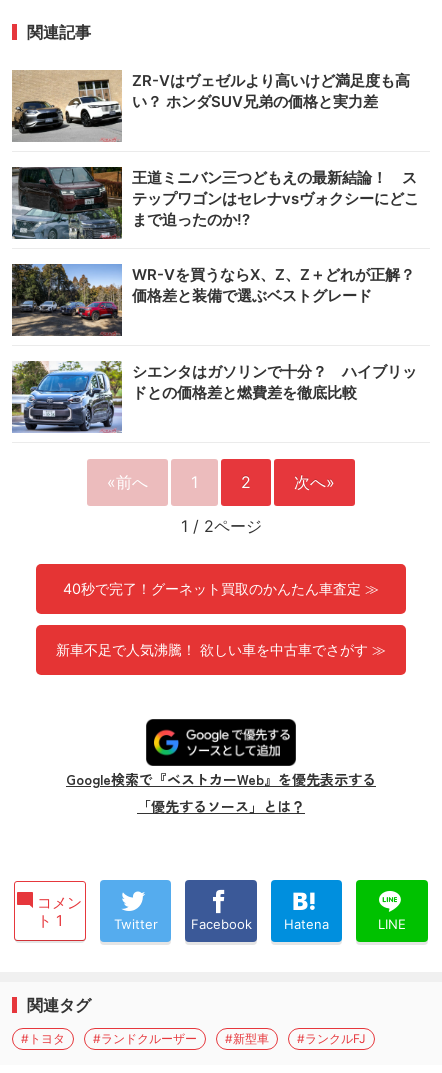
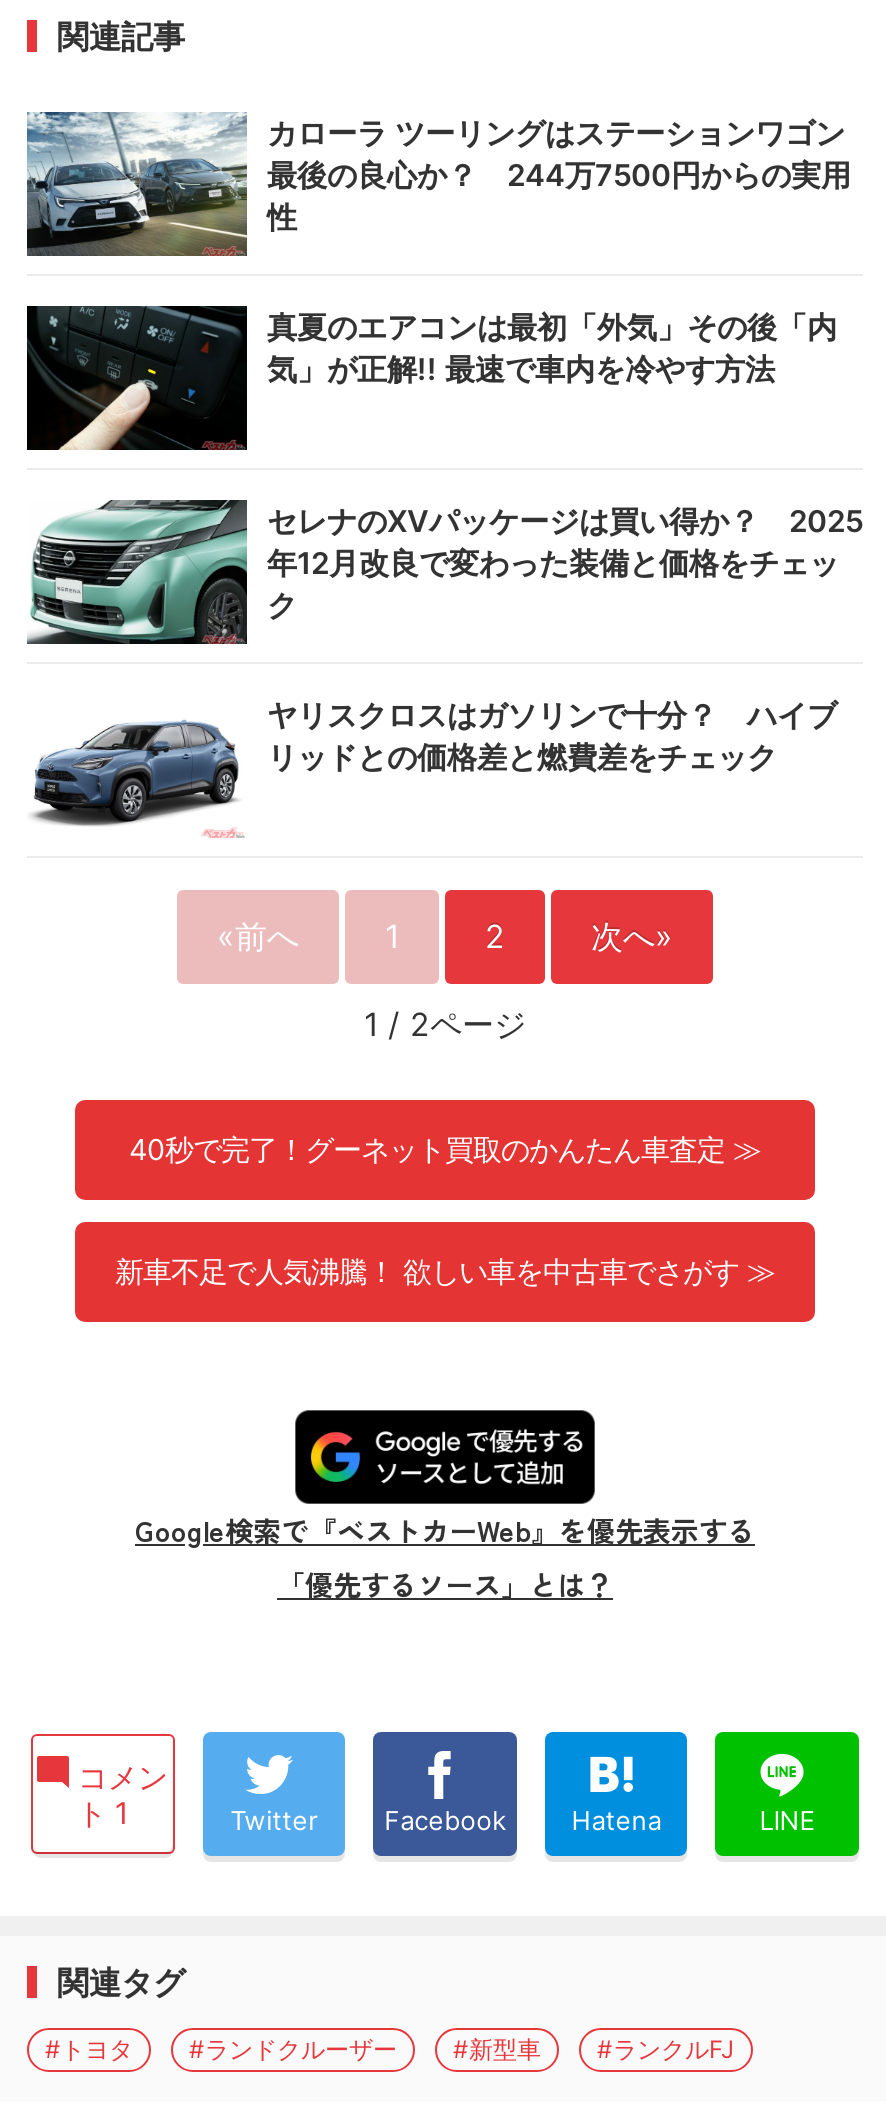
[11,70,410,141] [image] | ZR-Vはヴェゼルより高いけど満足度も高 | い？ ホンダSUV兄弟の価格と実力差 -> [25,110,851,256] [image] | カローラ ツーリングはステーションワゴン | 最後の良心か？ 244万7500円からの実用 | 性
[11,167,419,240] [image] | 王道ミニバン三つどもえの最新結論！ ス | テップワゴンはセレナvsヴォクシーにどこ | まで迫ったのか!? -> [25,306,837,450] [image] | 真夏のエアコンは最初「外気」その後「内 | 気」が正解!! 最速で車内を冷やす方法
[11,263,415,337] [image] | WR-Vを買うならX、Z、Z＋どれが正解？ | 価格差と装備で選ぶベストグレード -> [27,498,863,646] [image] | セレナのXVパッケージは買い得か？ 2025 | 年12月改良で変わった装備と価格をチェッ | ク
[11,360,417,434] [image] | シエンタはガソリンで十分？ ハイブリッ | ドとの価格差と燃費差を徹底比較 -> [27,694,837,838] [image] | ヤリスクロスはガソリンで十分？ ハイブ | リッドとの価格差と燃費差をチェック

